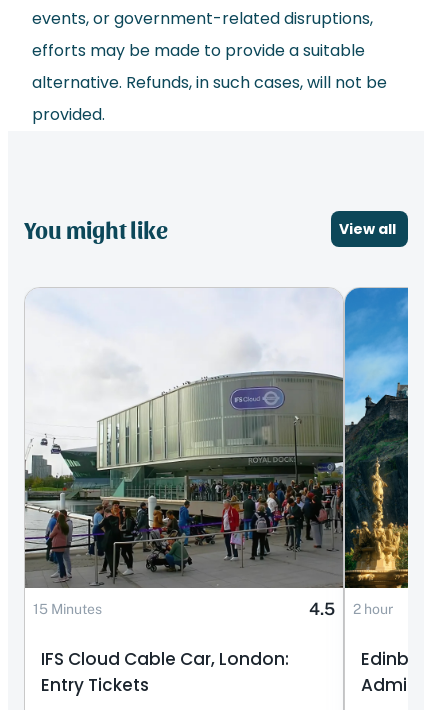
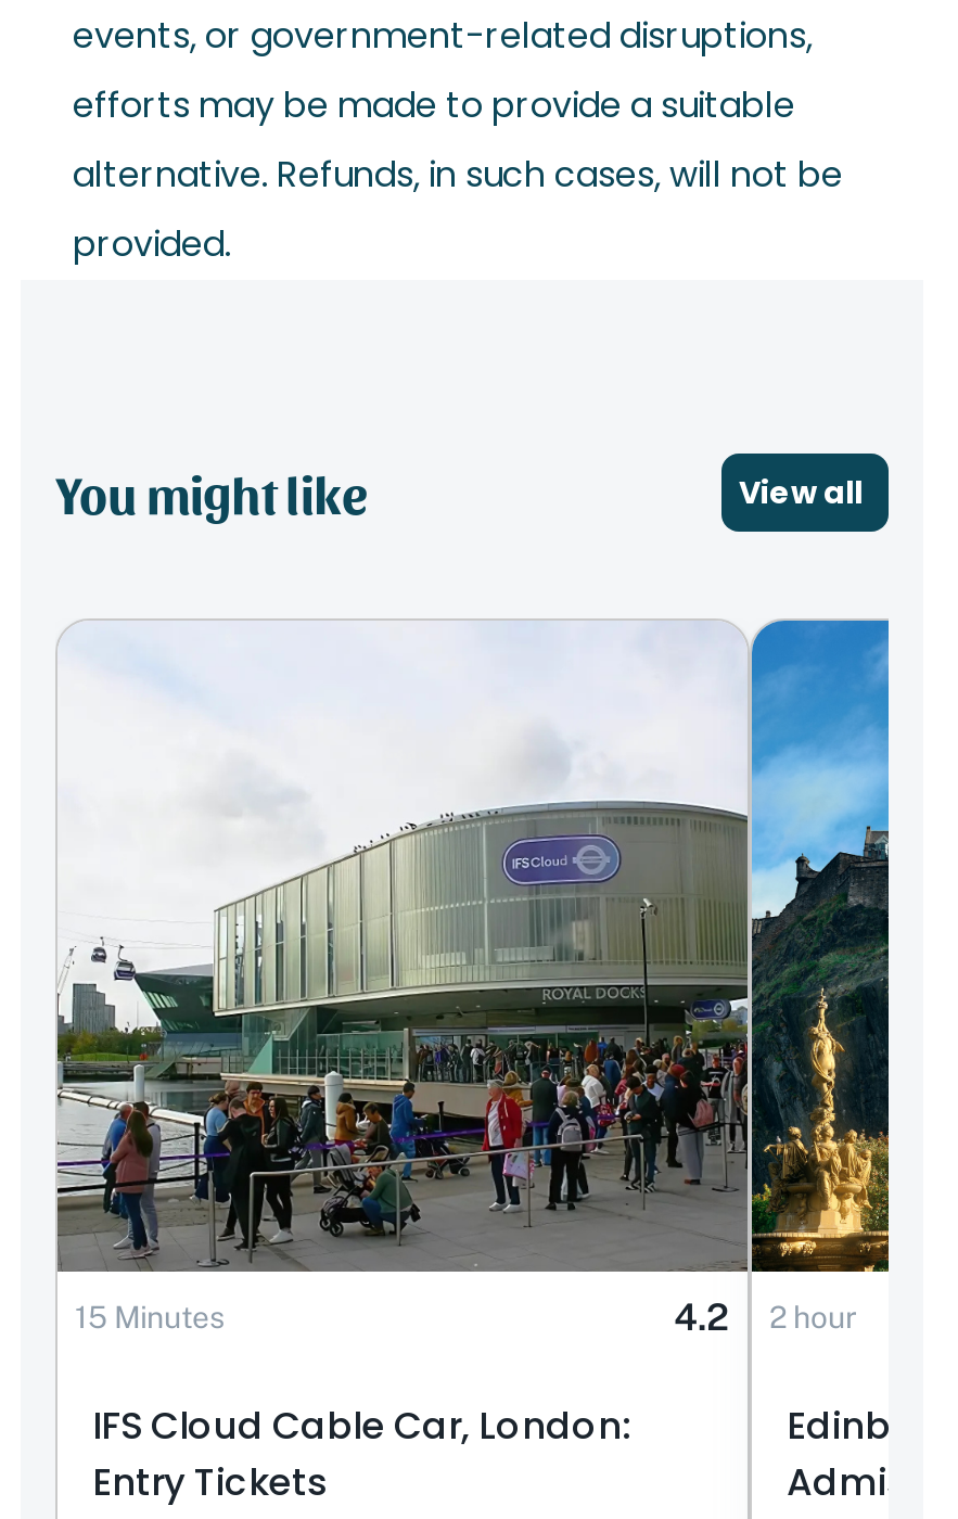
[309,599,393,619] 4.5 2 hour -> [674,1295,856,1338] 4.2 2 hour

